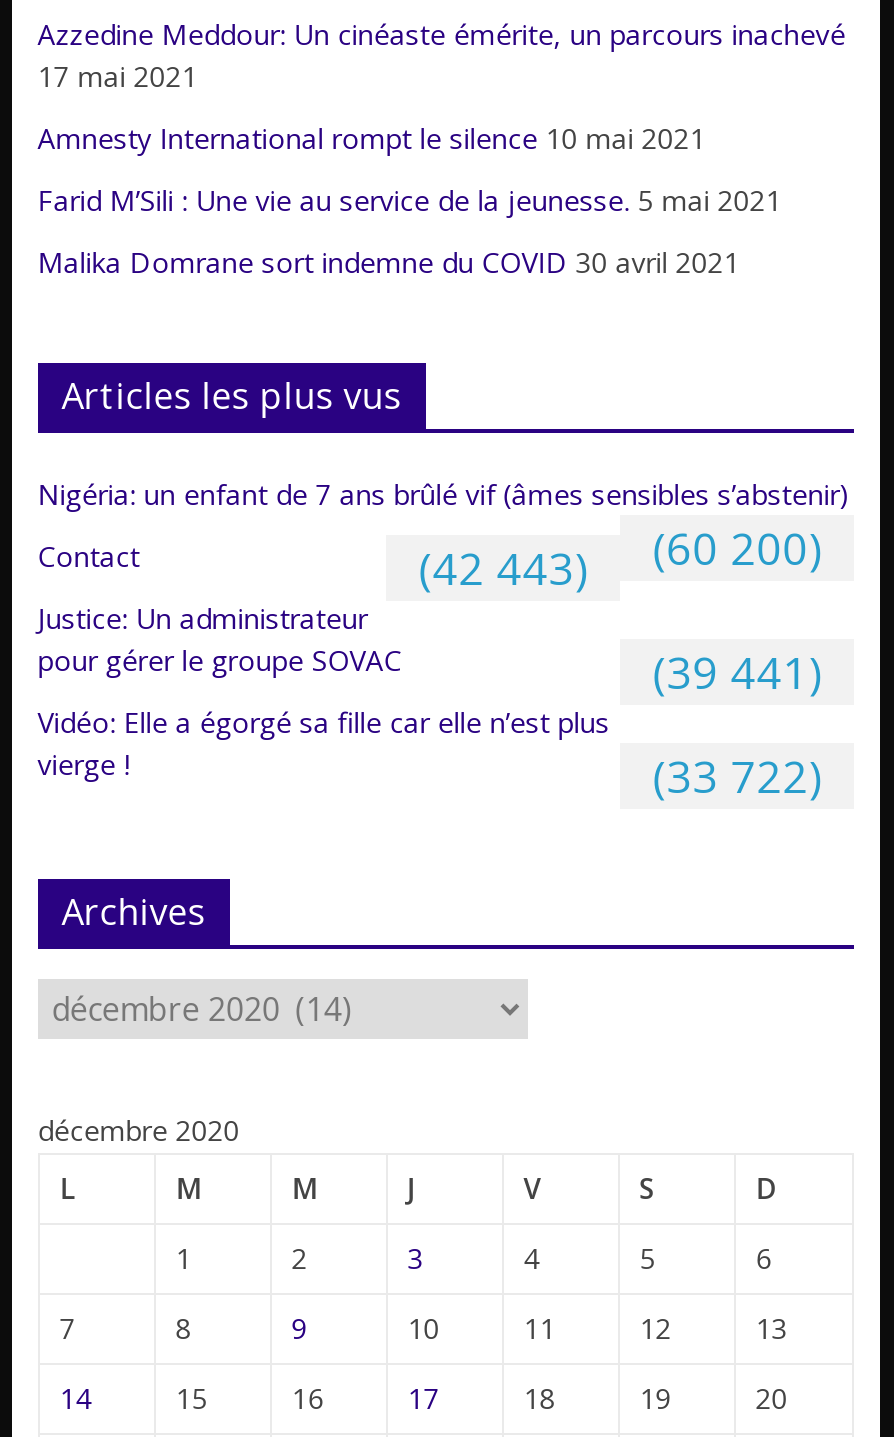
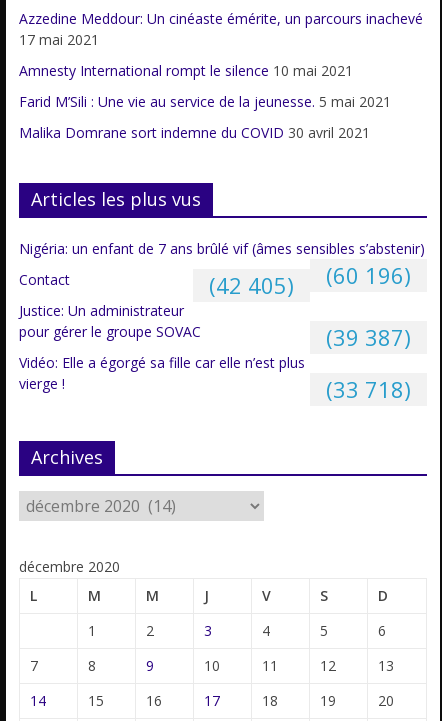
[652,517,822,577] (60 200) -> [326,260,411,290] (60 196)
[418,537,588,597] (42 443) -> [209,270,294,300] (42 405)
[652,641,822,701] (39 441) -> [326,322,411,352] (39 387)
[652,745,822,805] (33 722) -> [326,374,411,404] (33 718)

